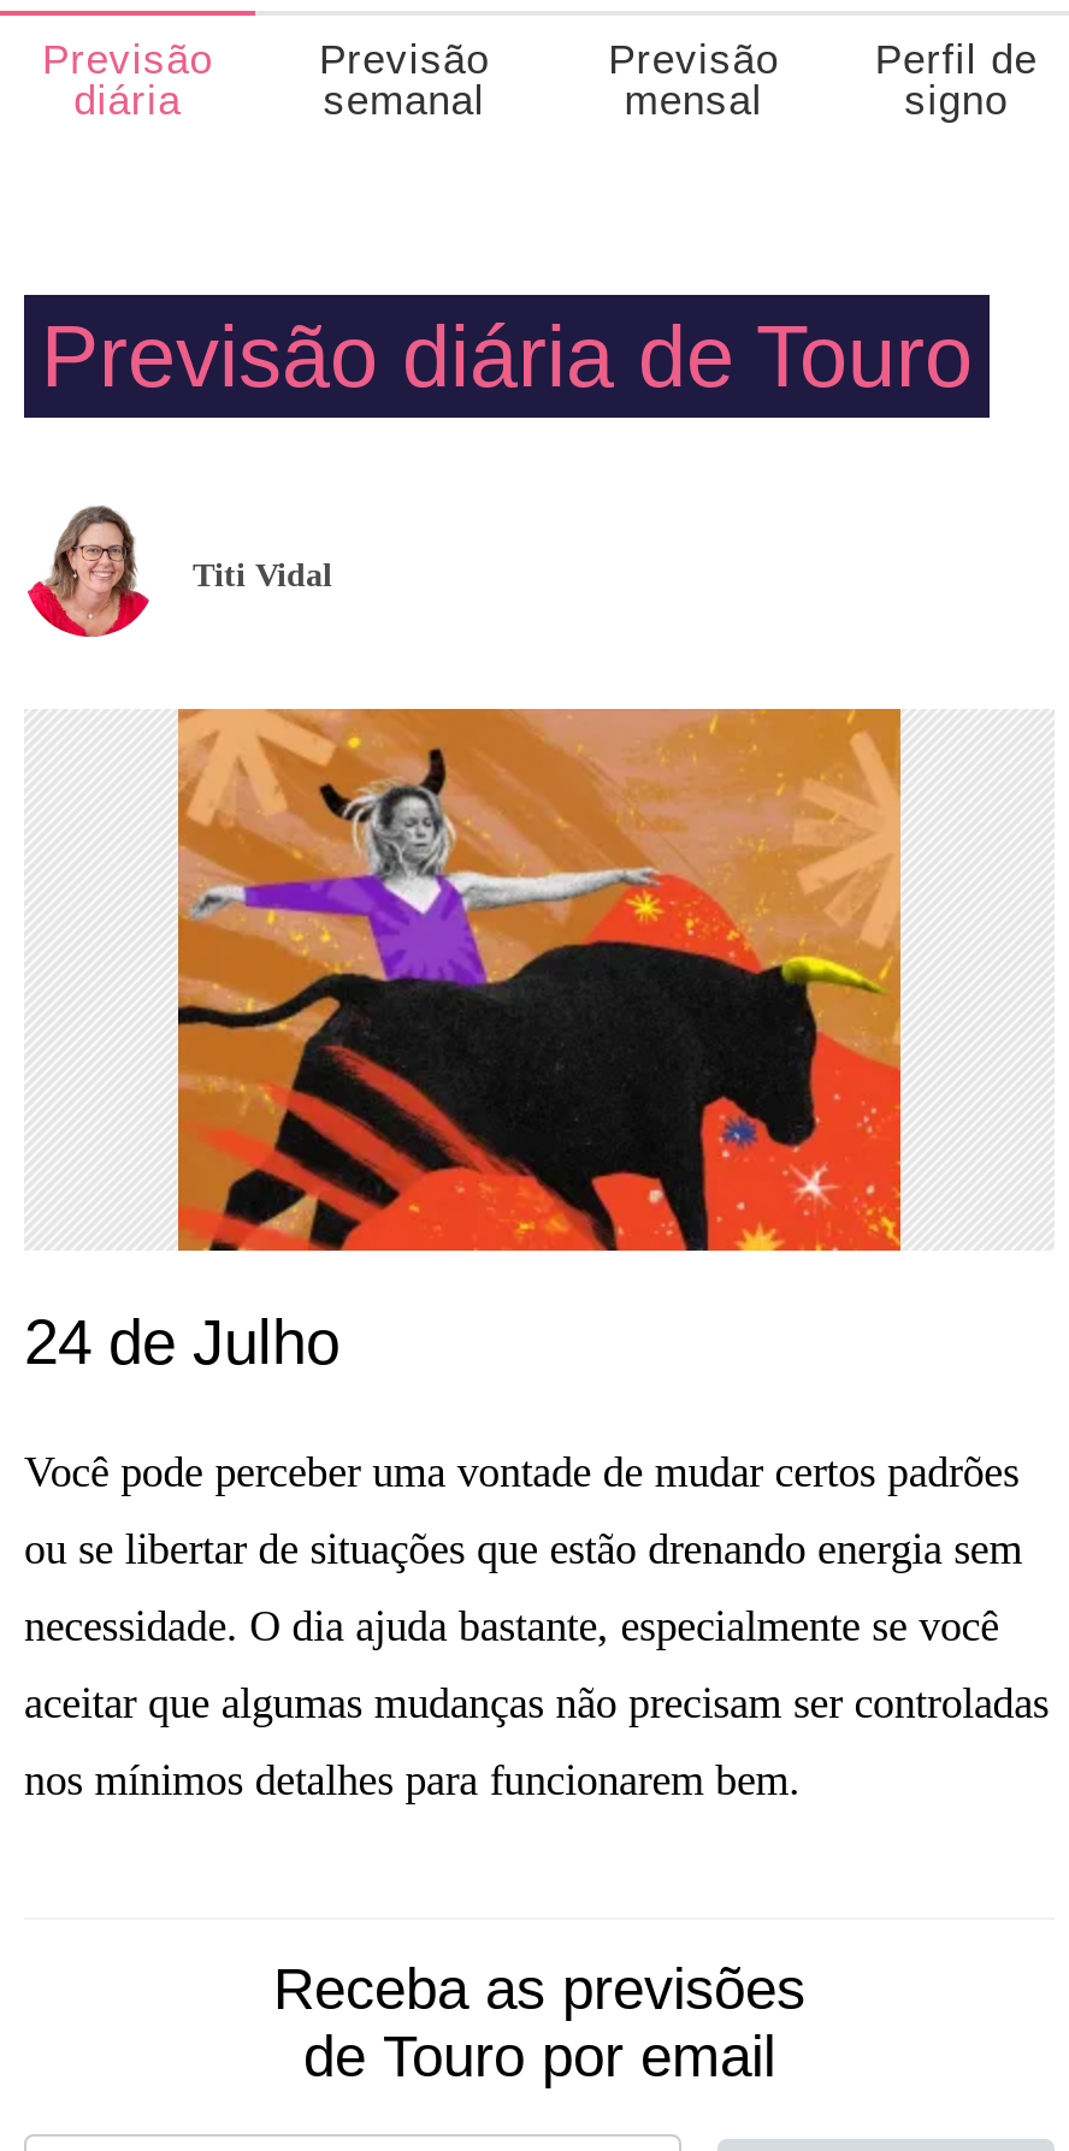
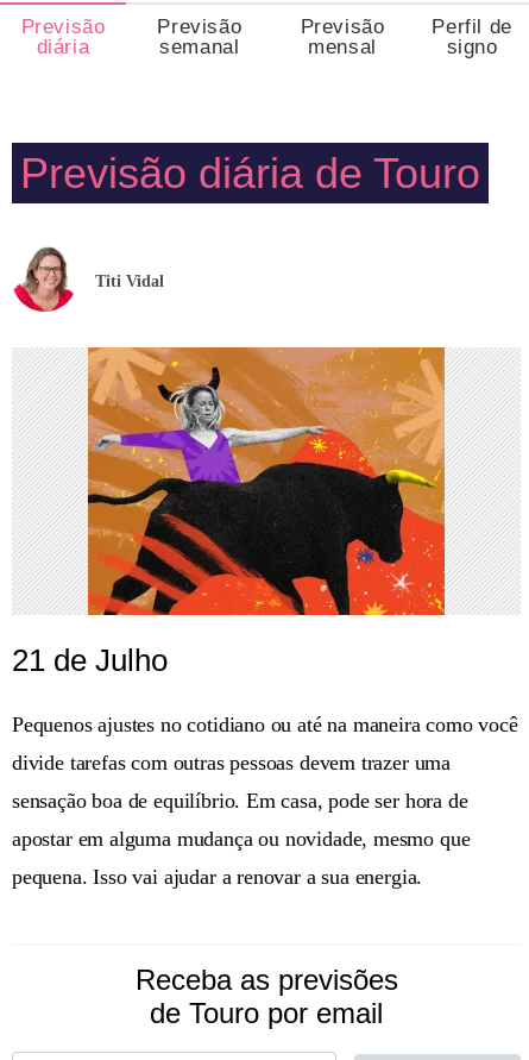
[24,1306,339,1378] 24 de Julho -> [12,642,168,678] 21 de Julho
[24,1448,1019,1496] Você pode perceber uma vontade de mudar certos padrões -> [12,713,518,736] Pequenos ajustes no cotidiano ou até na maneira como você
[24,1525,1022,1573] ou se libertar de situações que estão drenando energia sem -> [12,751,451,774] divide tarefas com outras pessoas devem trazer uma
[24,1602,999,1650] necessidade. O dia ajuda bastante, especialmente se você -> [12,789,468,813] sensação boa de equilíbrio. Em casa, pode ser hora de
[24,1679,1049,1727] aceitar que algumas mudanças não precisam ser controladas -> [12,827,470,851] apostar em alguma mudança ou novidade, mesmo que
[24,1756,801,1804] nos mínimos detalhes para funcionarem bem. -> [12,865,422,889] pequena. Isso vai ajudar a renovar a sua energia.

